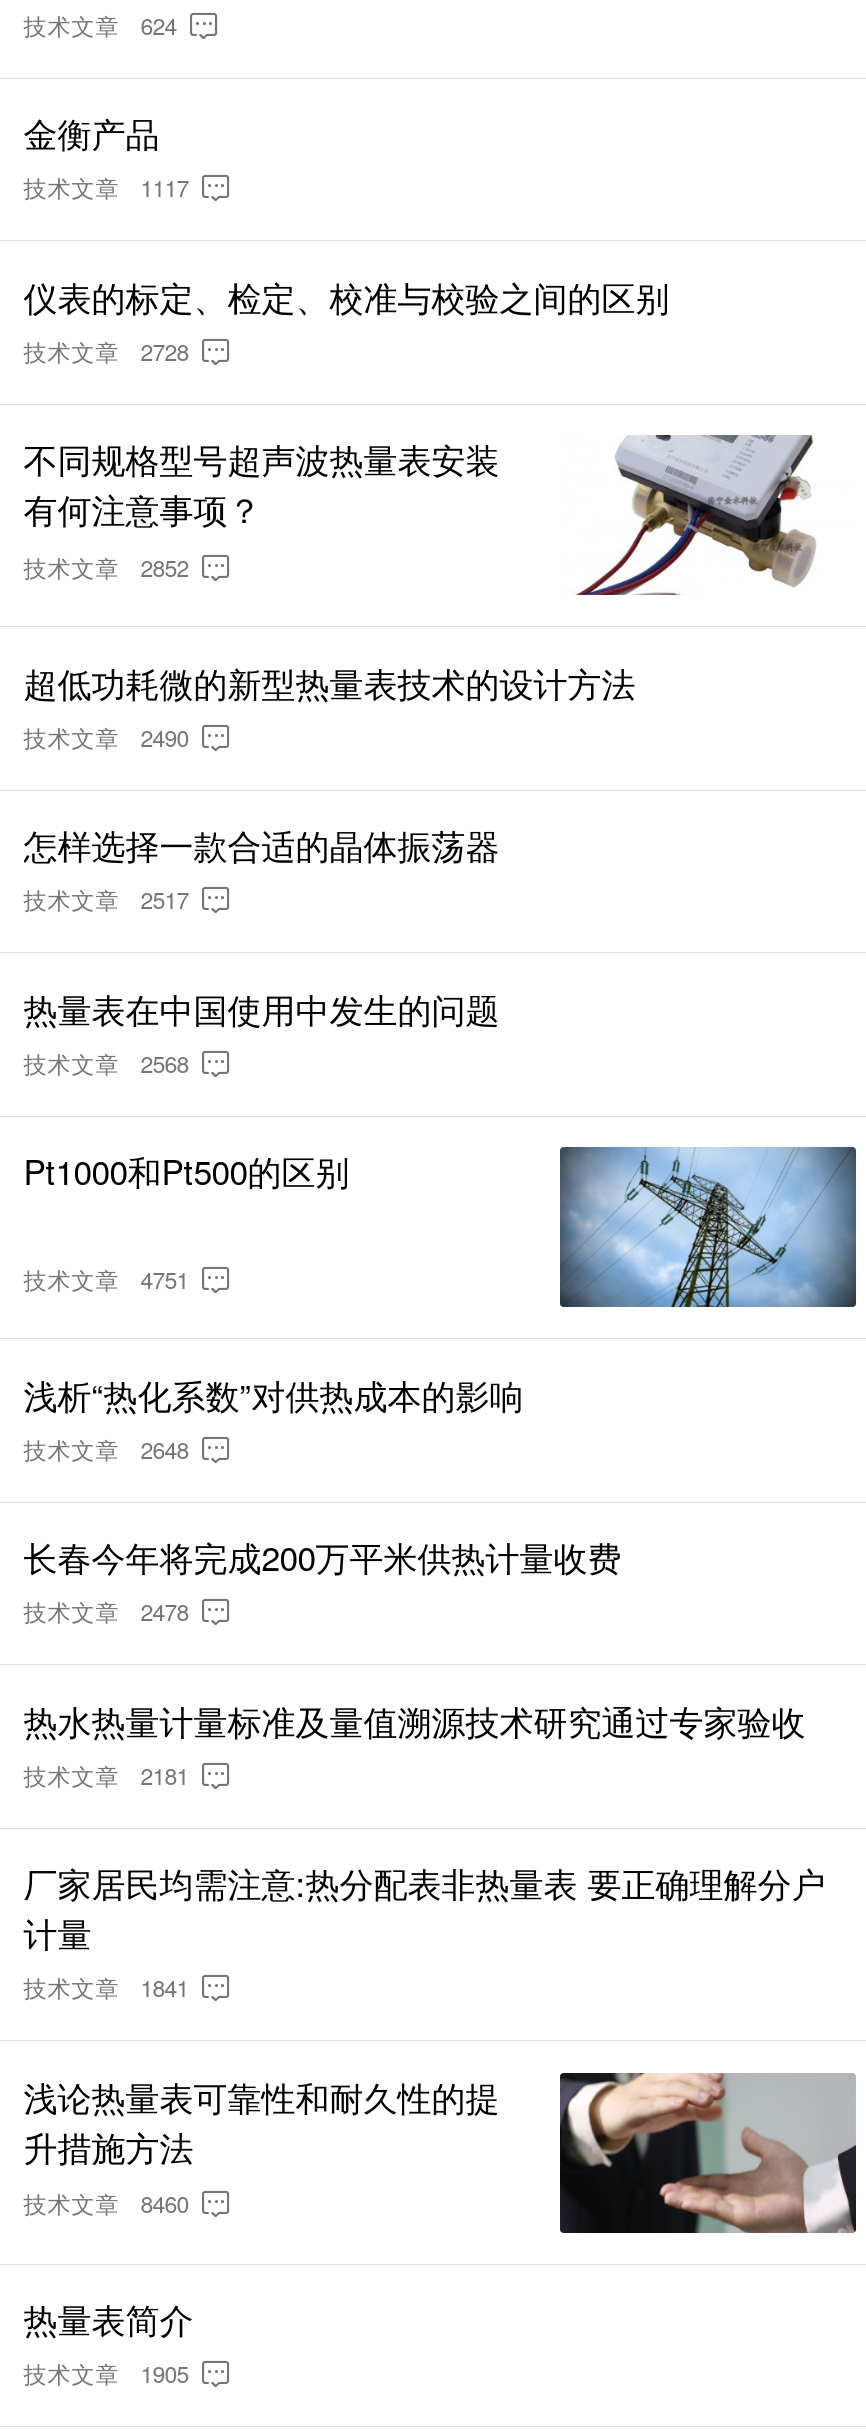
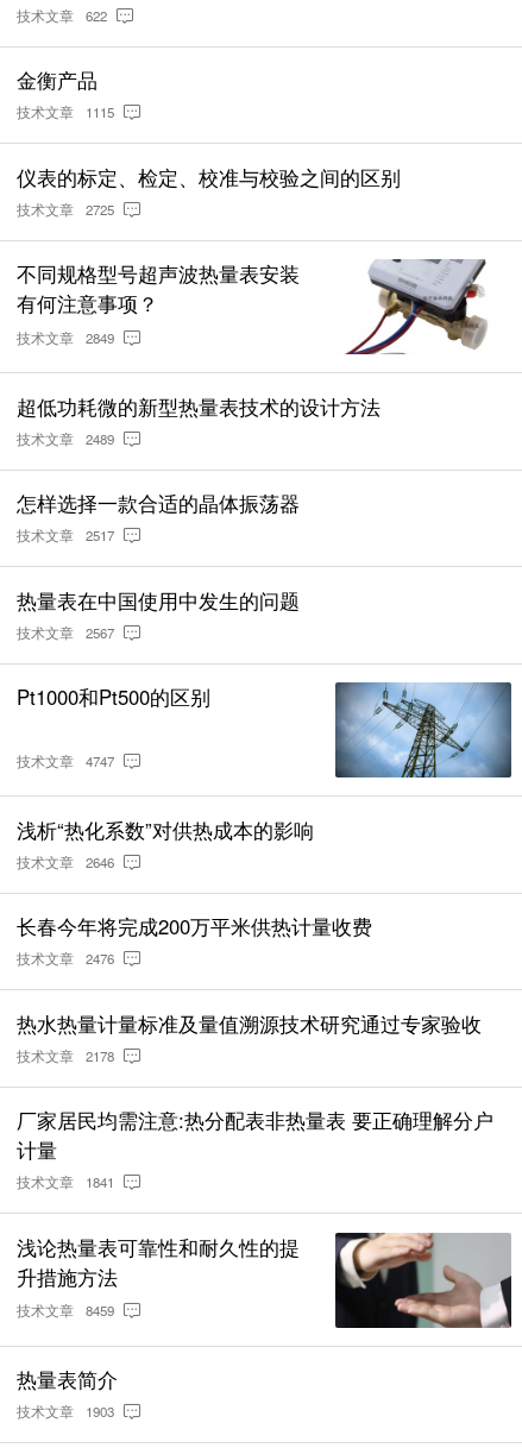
[24,9,176,41] 技术文章 624 -> [16,6,107,25] 技术文章 622
[24,172,188,204] 技术文章 1117 -> [16,103,114,122] 技术文章 1115
[24,335,188,367] 技术文章 2728 -> [16,200,114,219] 技术文章 2725
[24,551,188,583] 技术文章 2852 -> [16,328,114,347] 技术文章 2849
[24,721,188,753] 技术文章 2490 -> [16,429,114,448] 技术文章 2489
[24,1047,188,1079] 技术文章 2568 -> [16,623,114,642] 技术文章 2567
[24,1263,188,1295] 技术文章 4751 -> [16,751,114,770] 技术文章 4747
[24,1433,188,1465] 技术文章 2648 -> [16,852,114,871] 技术文章 2646
[24,1596,188,1628] 技术文章 2478 -> [16,949,114,968] 技术文章 2476
[24,1759,188,1791] 技术文章 2181 -> [16,1046,114,1065] 技术文章 2178
[24,2188,188,2220] 技术文章 8460 -> [16,1301,114,1320] 技术文章 8459
[24,2358,188,2390] 技术文章 1905 -> [16,1402,114,1421] 技术文章 1903

